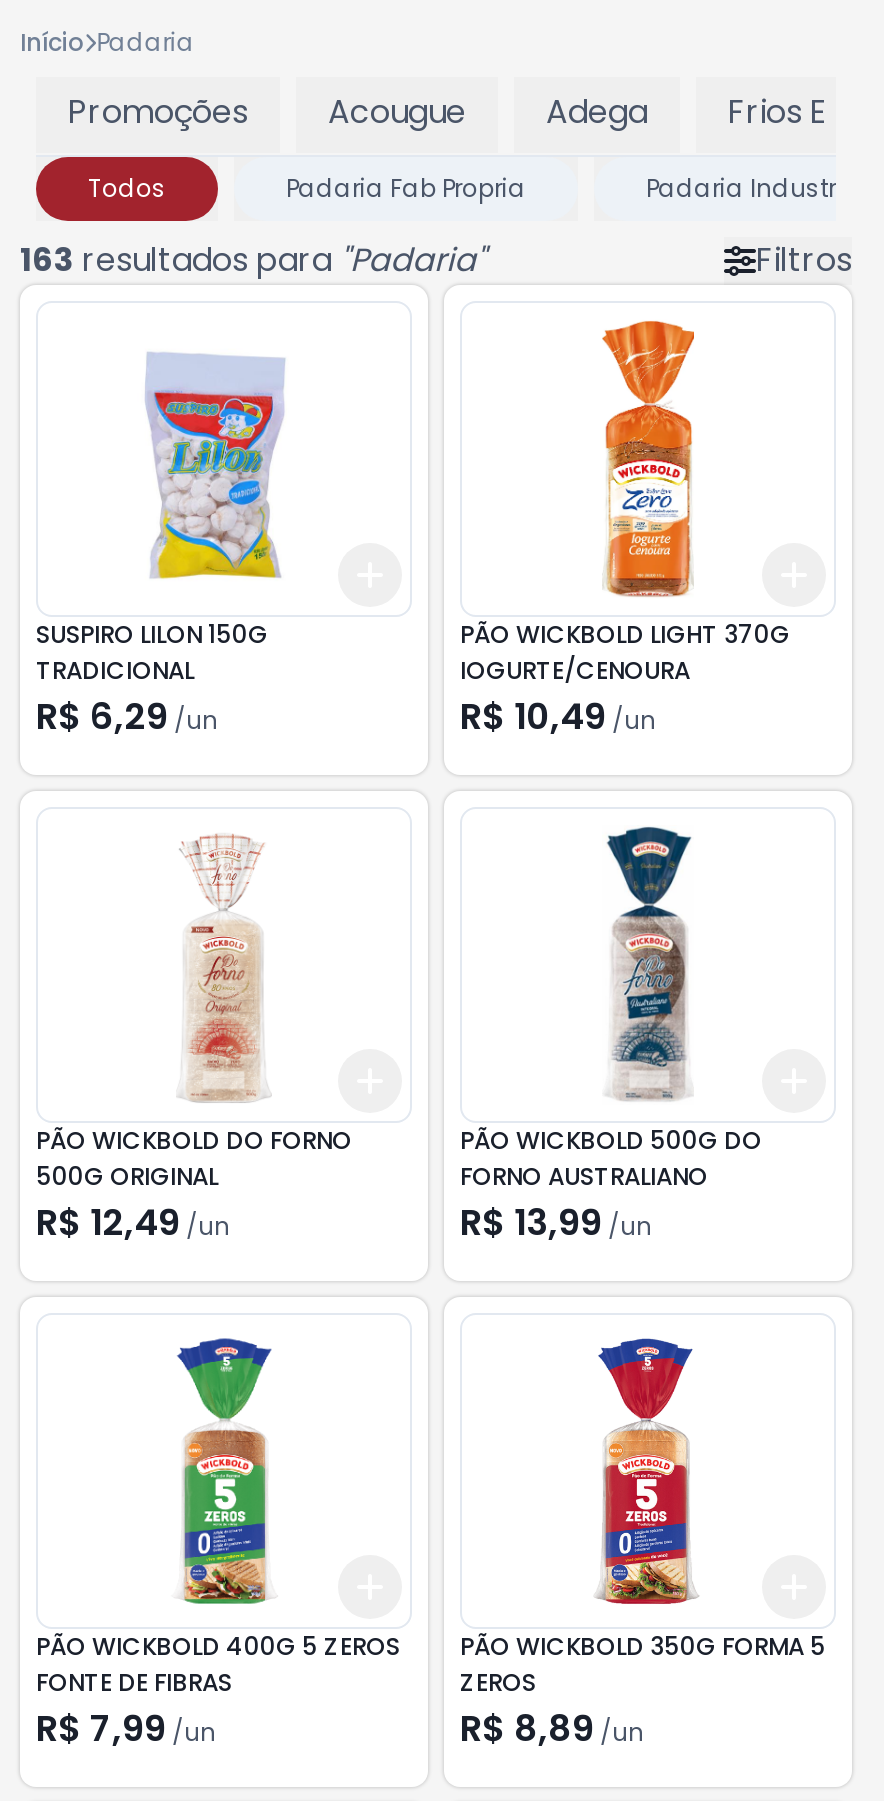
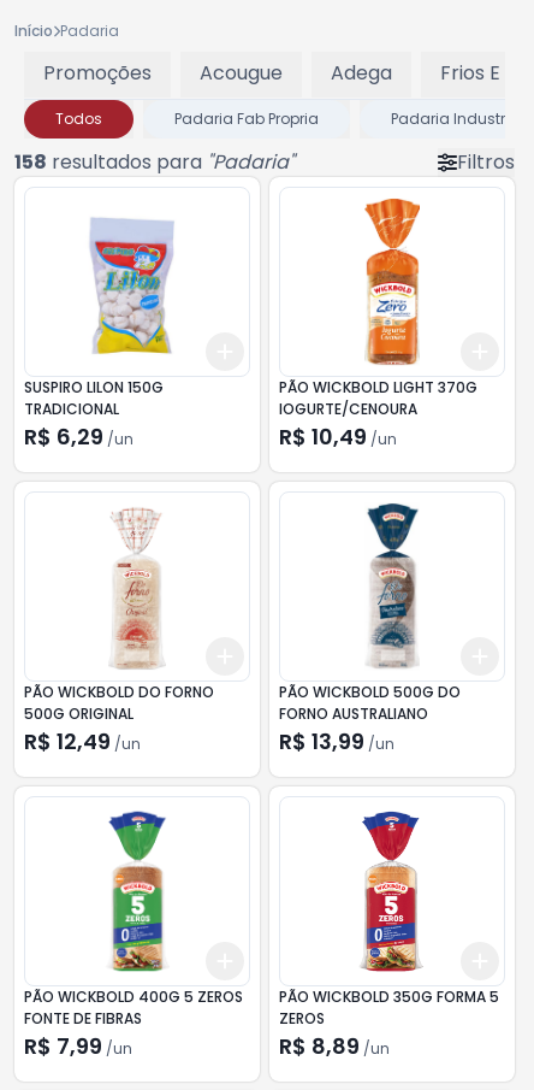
[20,237,486,283] 163 resultados para " Padaria" -> [14,148,295,176] 158 resultados para " Padaria"

